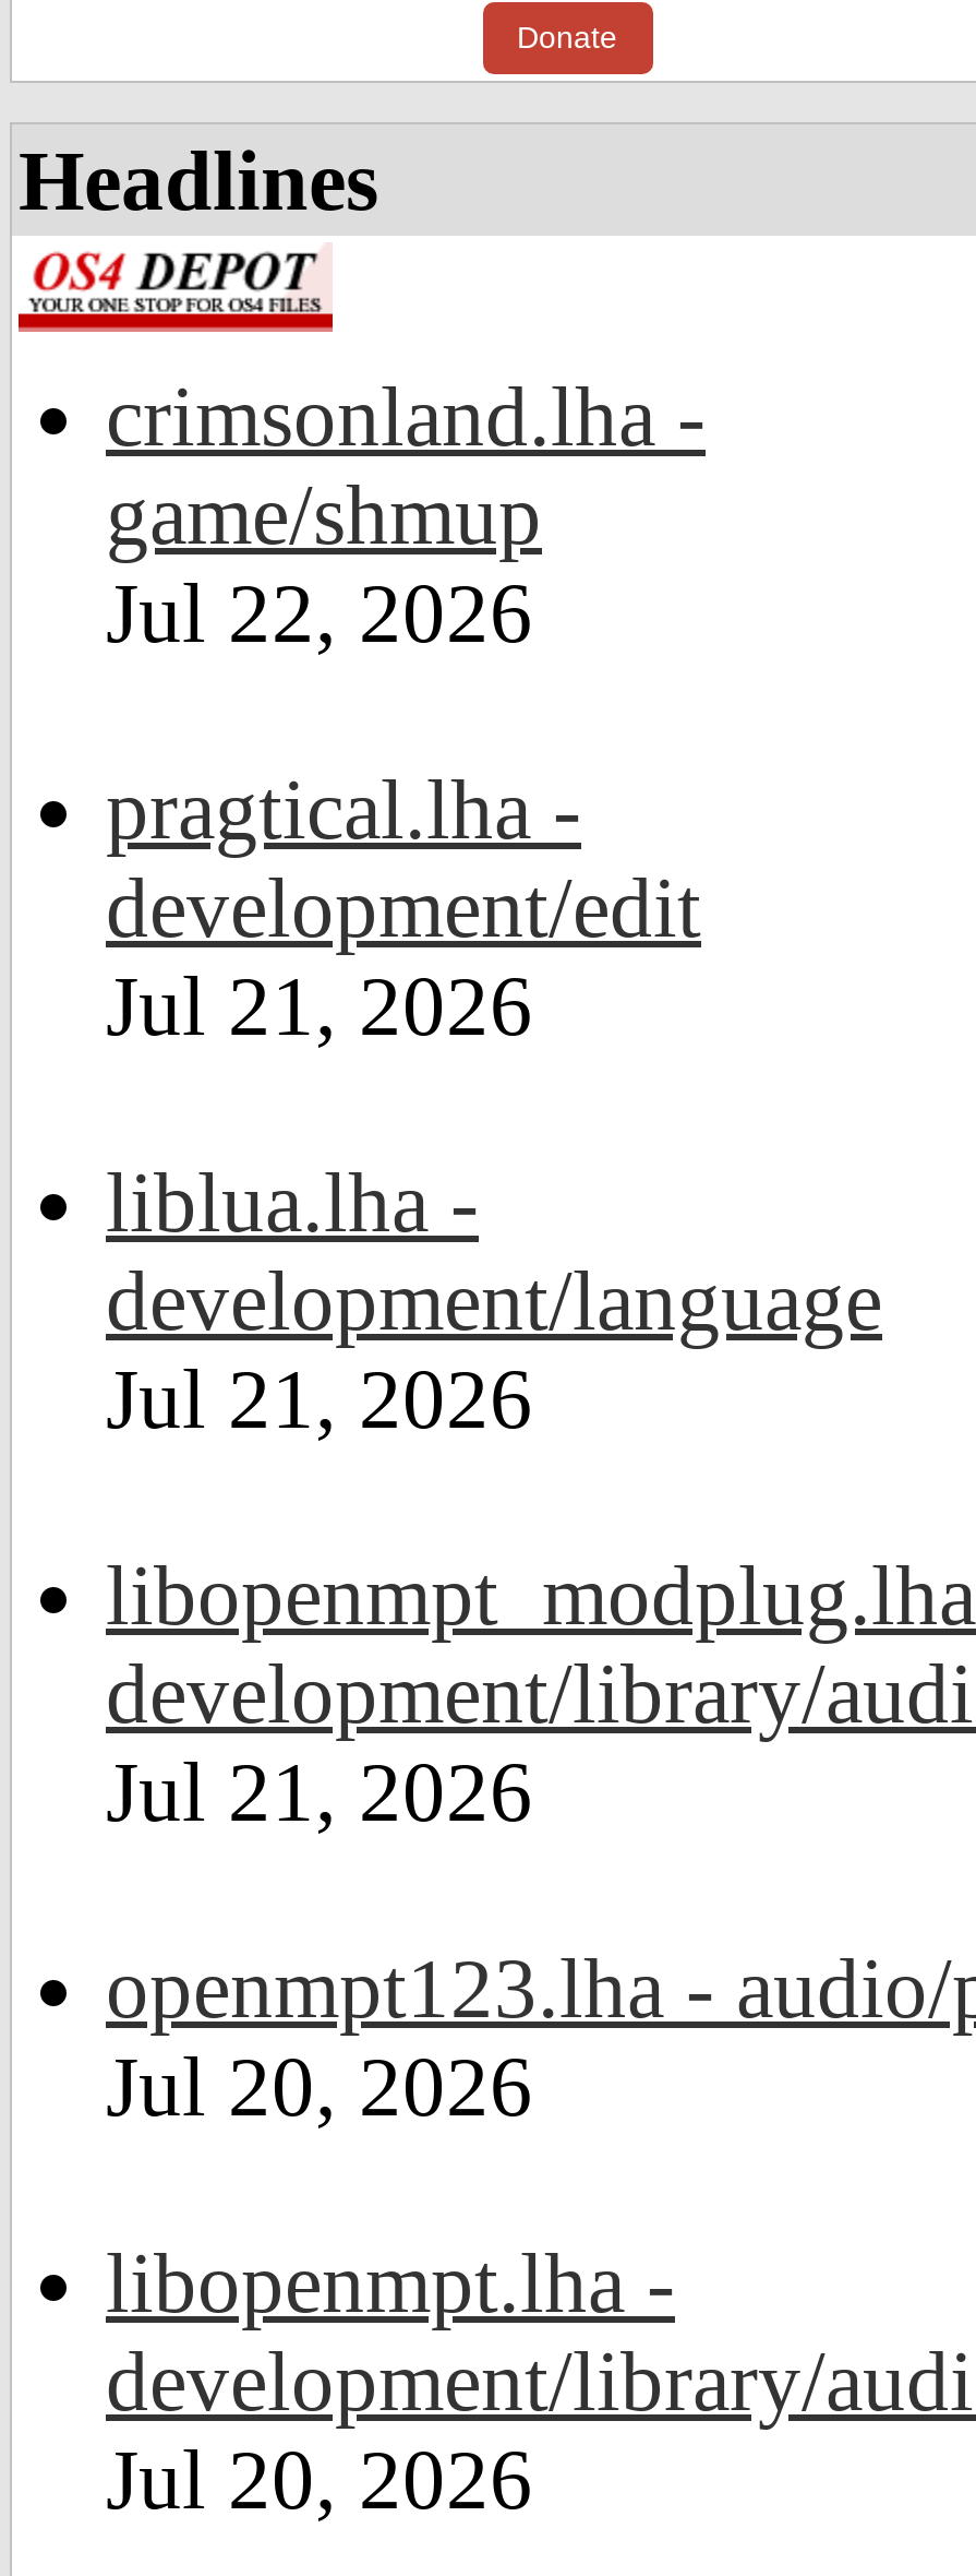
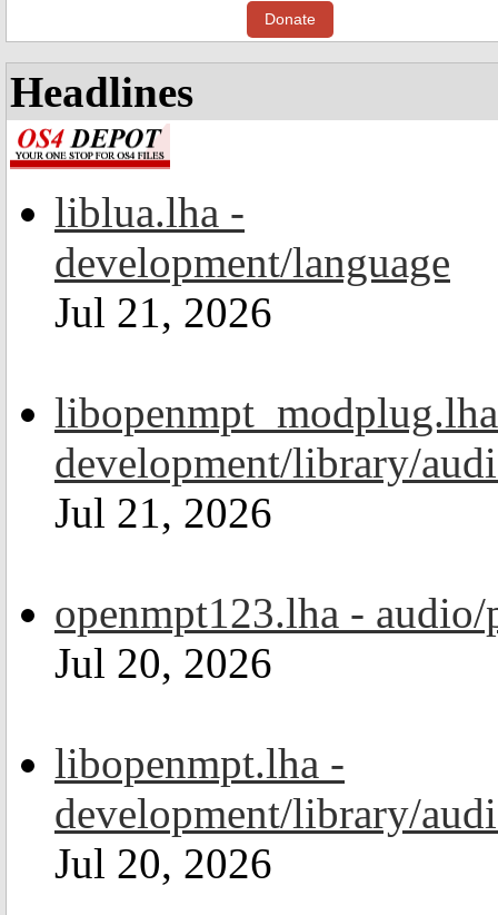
[106,369,706,1052] crimsonland.lha - | game/shmup | Jul 22, 2026 | pragtical.lha - | development/edit | Jul 21, 2026 -> none

